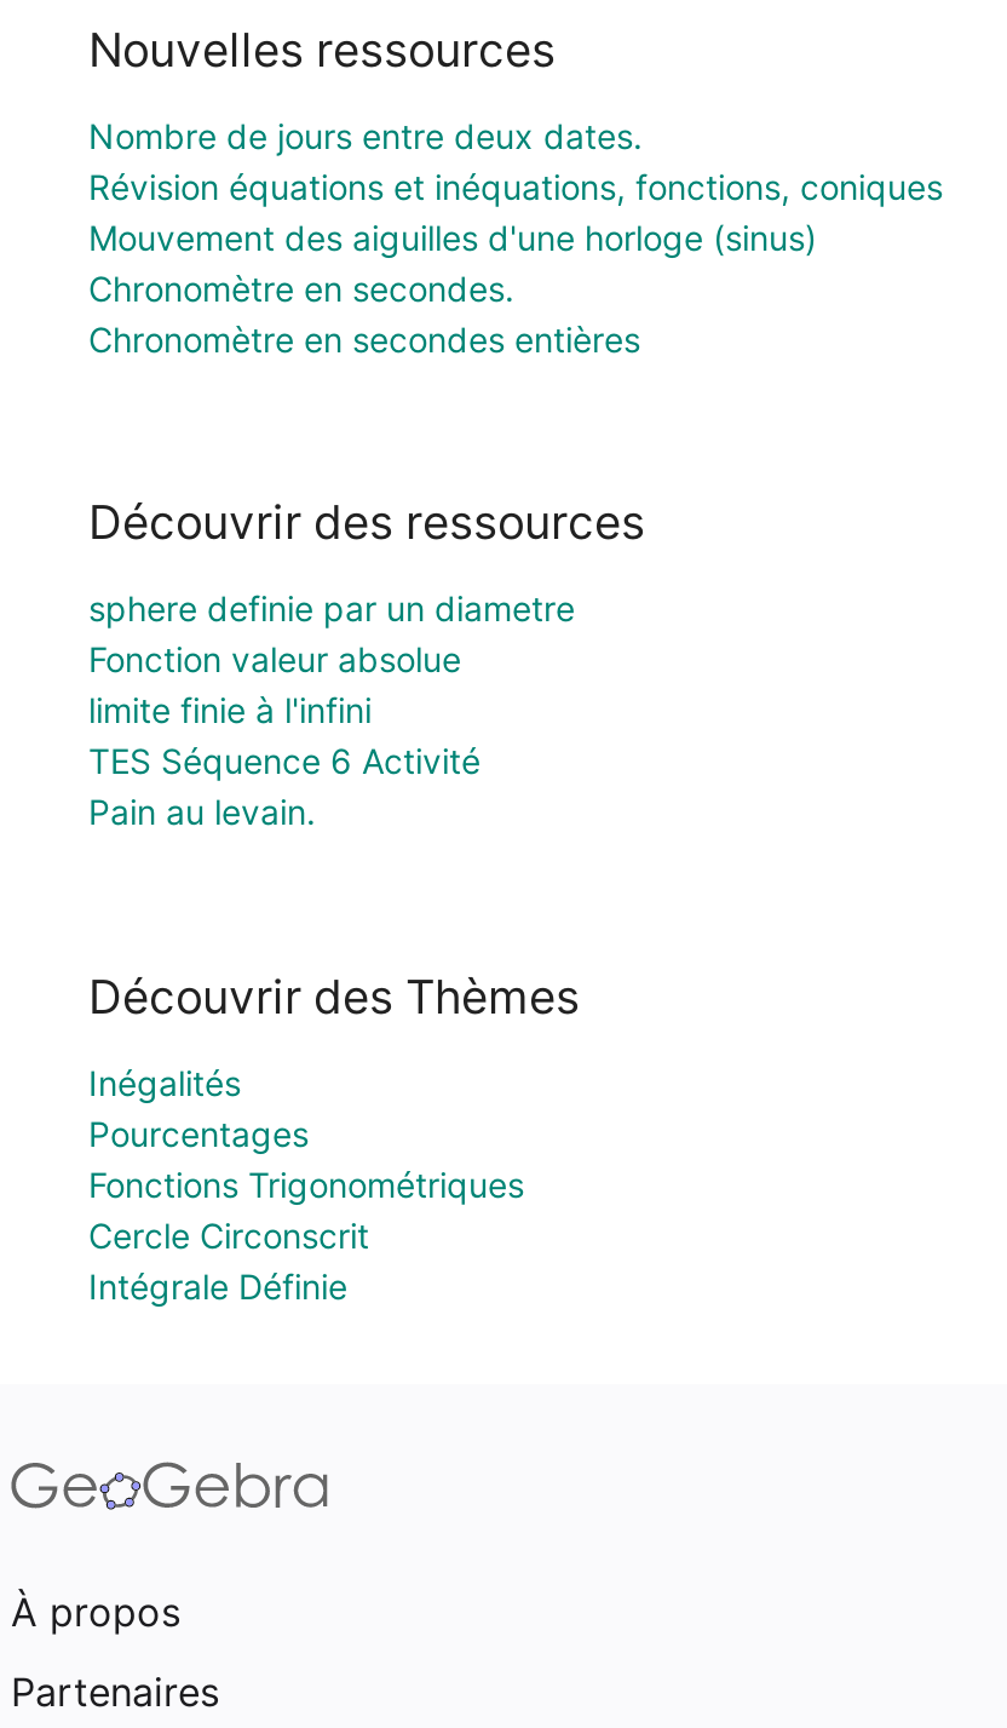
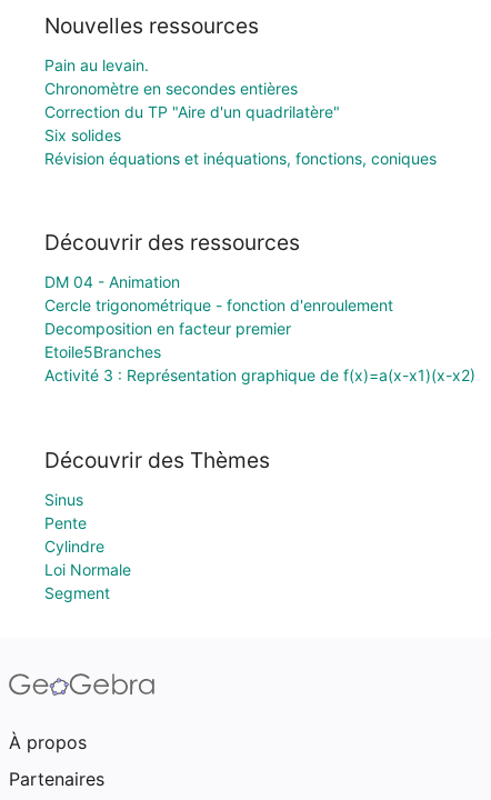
[88,115,817,782] Nombre de jours entre deux dates. | Mouvement des aiguilles d'une horloge (sinus) | Chronomètre en secondes. | sphere definie par un diametre | Fonction valeur absolue | limite finie à l'infini | TES Séquence 6 Activité -> none
moved [88,165,943,552] -> [44,149,437,256]: Révision équations et inéquations, fonctions, coniques | Découvrir des ressources
moved [88,318,640,359] -> [44,79,298,98]: Chronomètre en secondes entières
moved [88,792,316,833] -> [44,55,149,74]: Pain au levain.
none -> [44,102,475,385] Correction du TP "Aire d'un quadrilatère" | Six solides | DM 04 - Animation | Cercle trigonométrique - fonction d'enroulement | Decomposition en facteur premier | Etoile5Branches | Activité 3 : Représentation graphique de f(x)=a(x-x1)(x-x2)
[88,1062,524,1307] Inégalités | Pourcentages | Fonctions Trigonométriques | Cercle Circonscrit | Intégrale Définie -> [44,490,131,602] Sinus | Pente | Cylindre | Loi Normale | Segment

